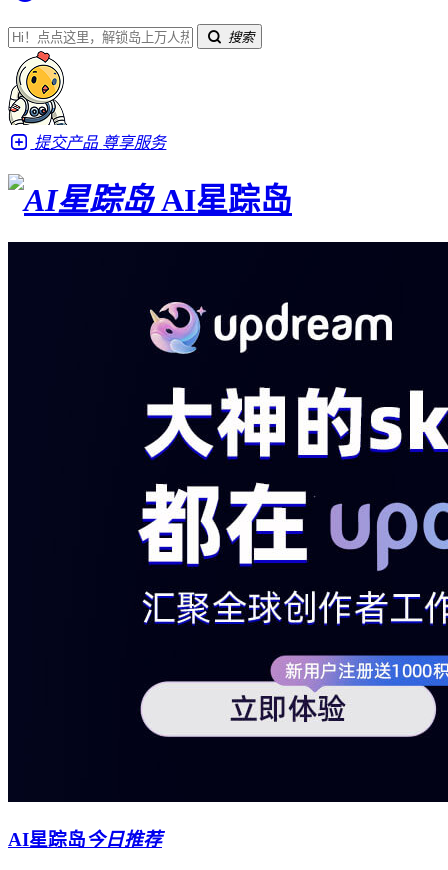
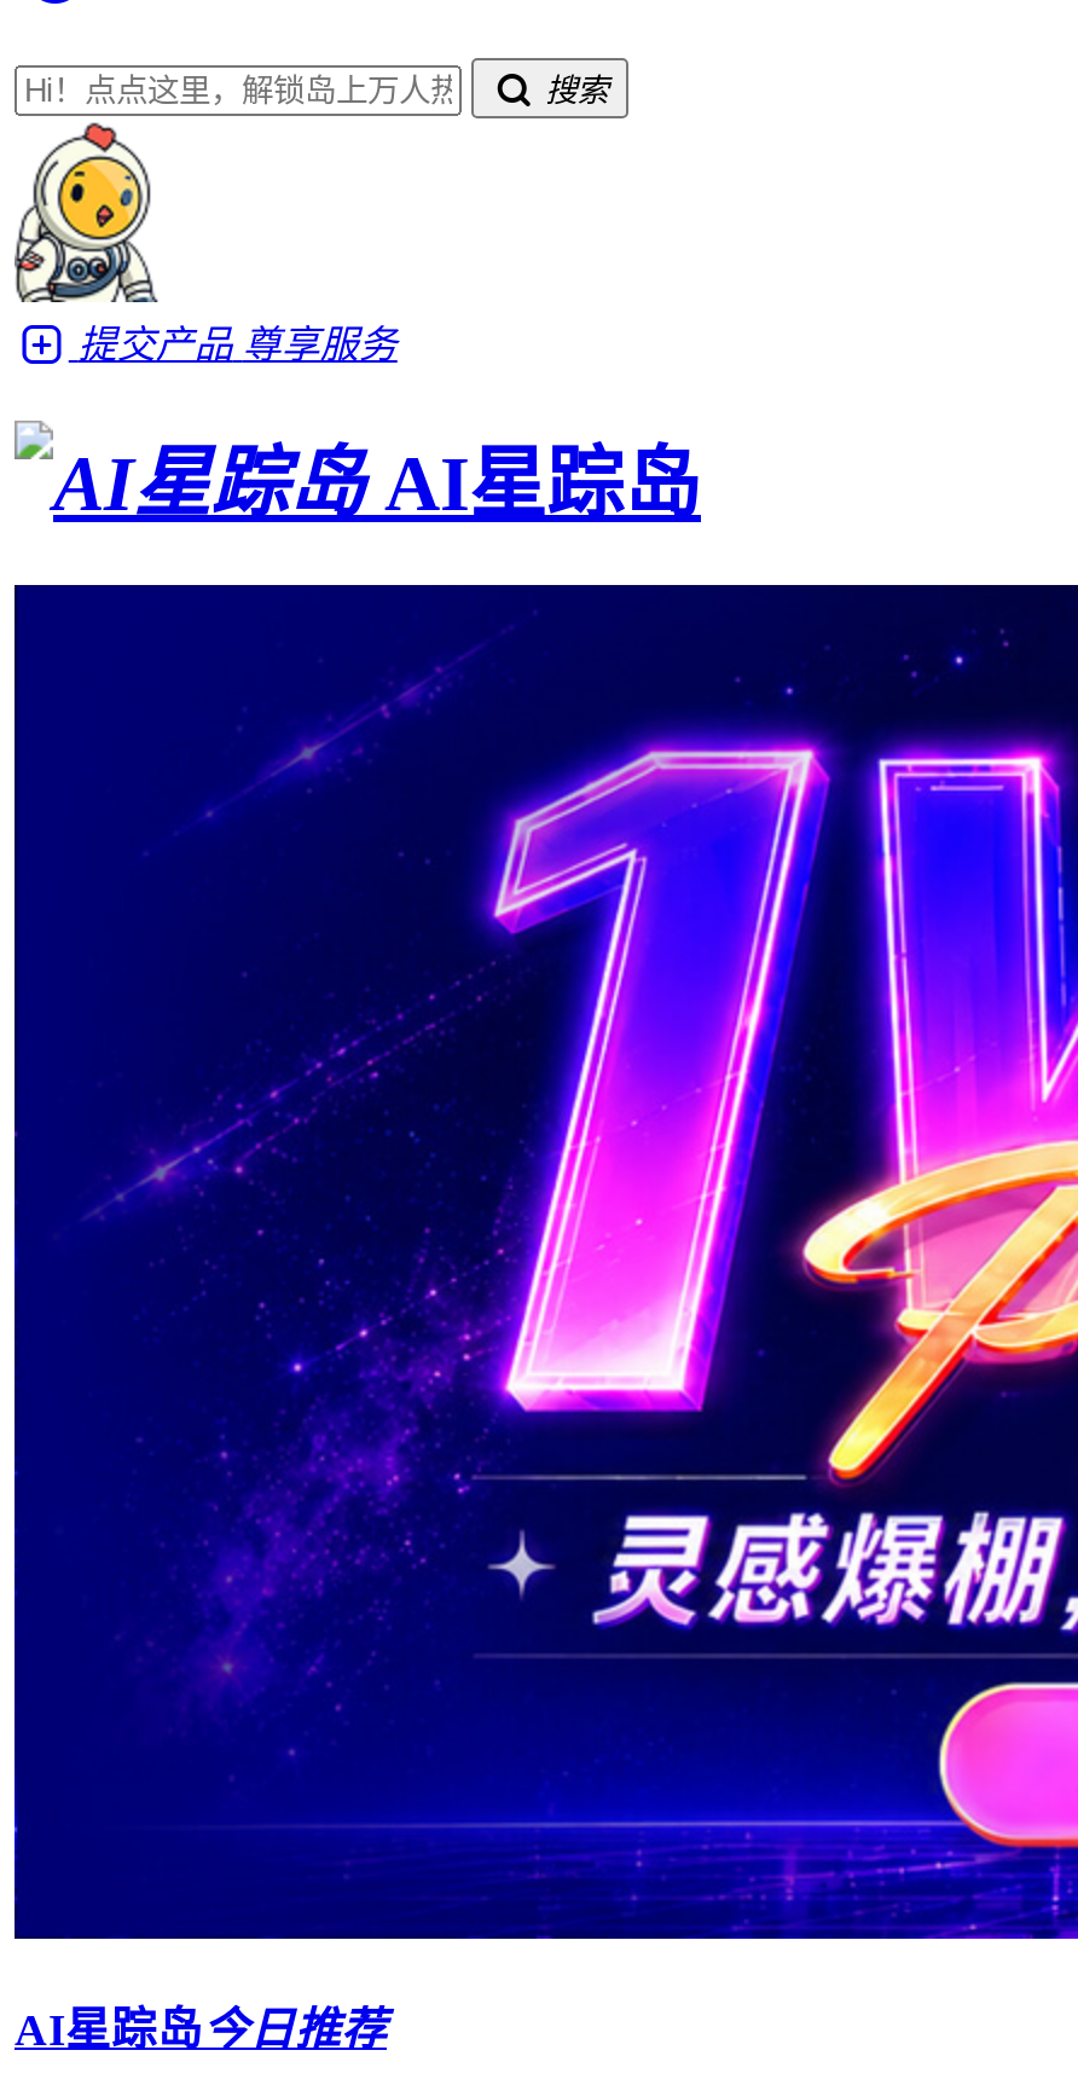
[7,242,445,803] [image] -> [12,585,1071,1941] [image]

